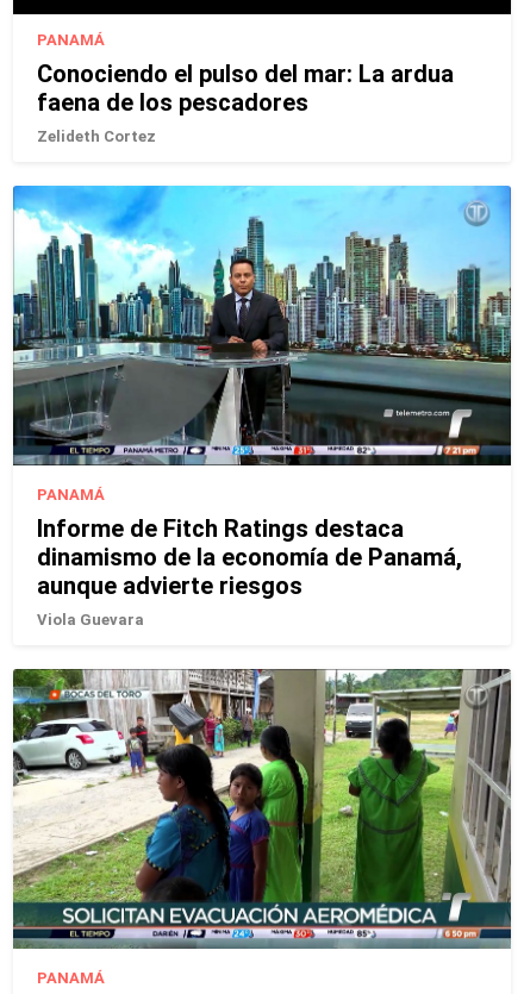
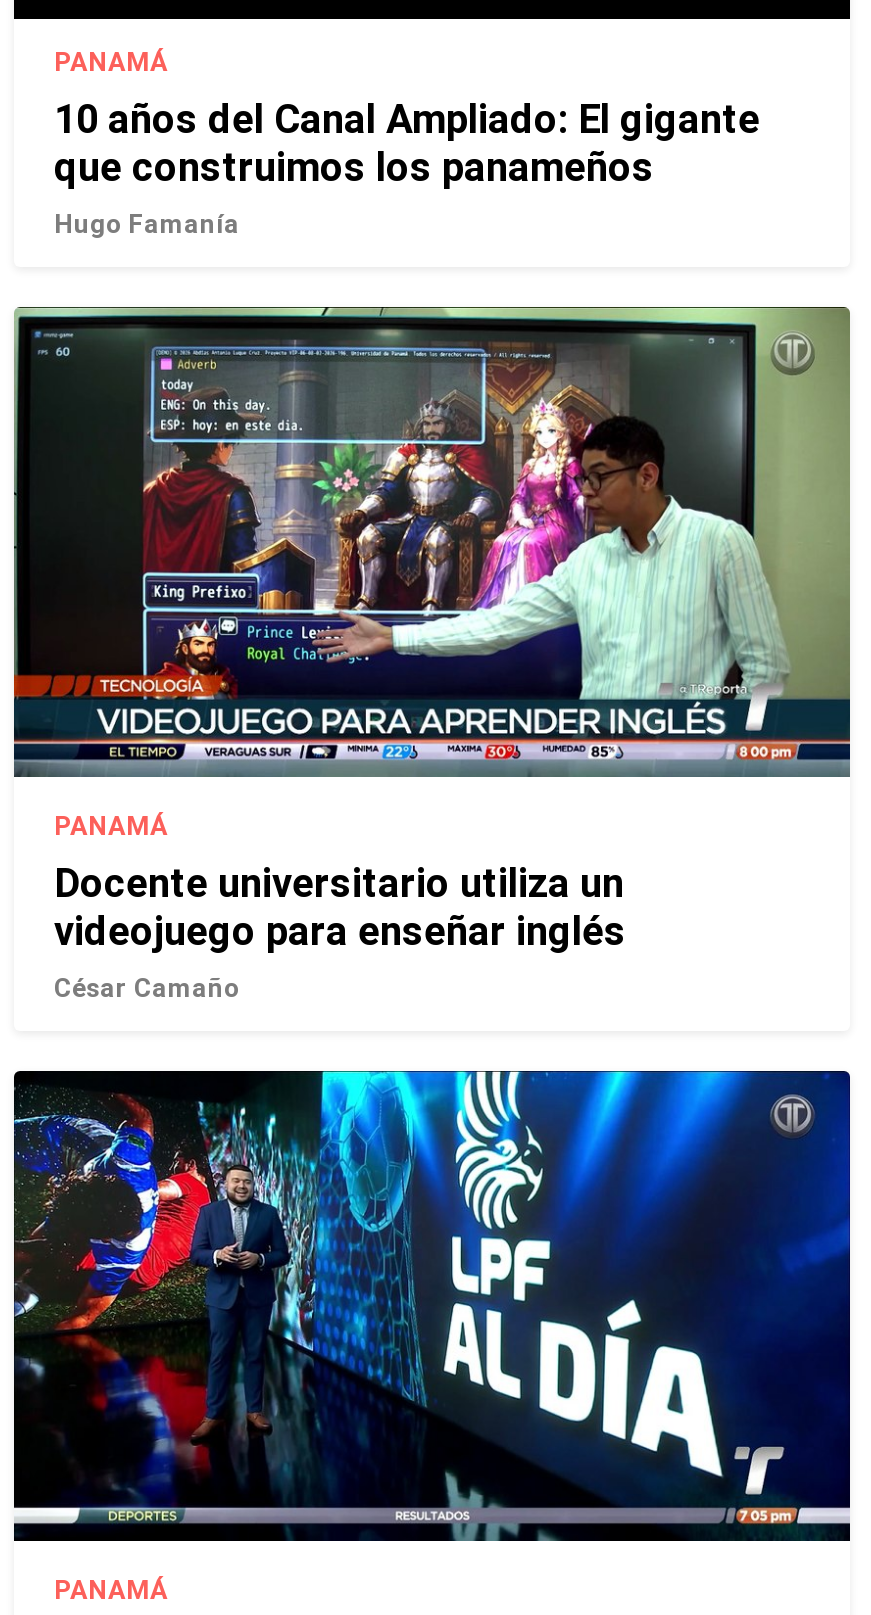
[37,59,454,145] Conociendo el pulso del mar: La ardua | faena de los pescadores | Zelideth Cortez -> [54,94,760,238] 10 años del Canal Ampliado: El gigante | que construimos los panameños | Hugo Famanía
[12,185,512,628] [image] | Informe de Fitch Ratings destaca | dinamismo de la economía de Panamá, | aunque advierte riesgos | Viola Guevara -> [12,305,852,1002] [image] | Docente universitario utiliza un | videojuego para enseñar inglés | César Camaño
[12,668,512,950] [image] -> [12,1069,852,1543] [image]

